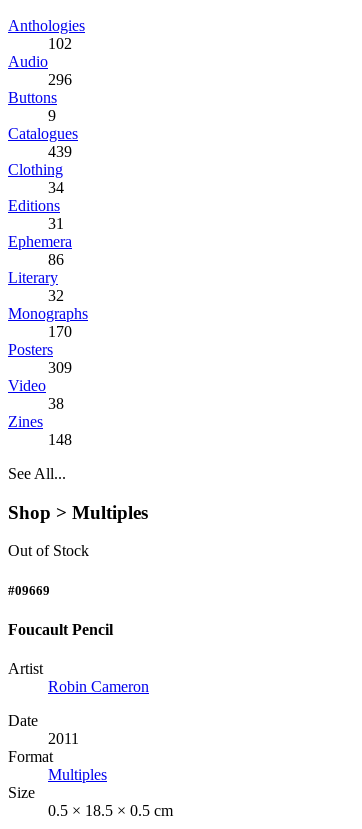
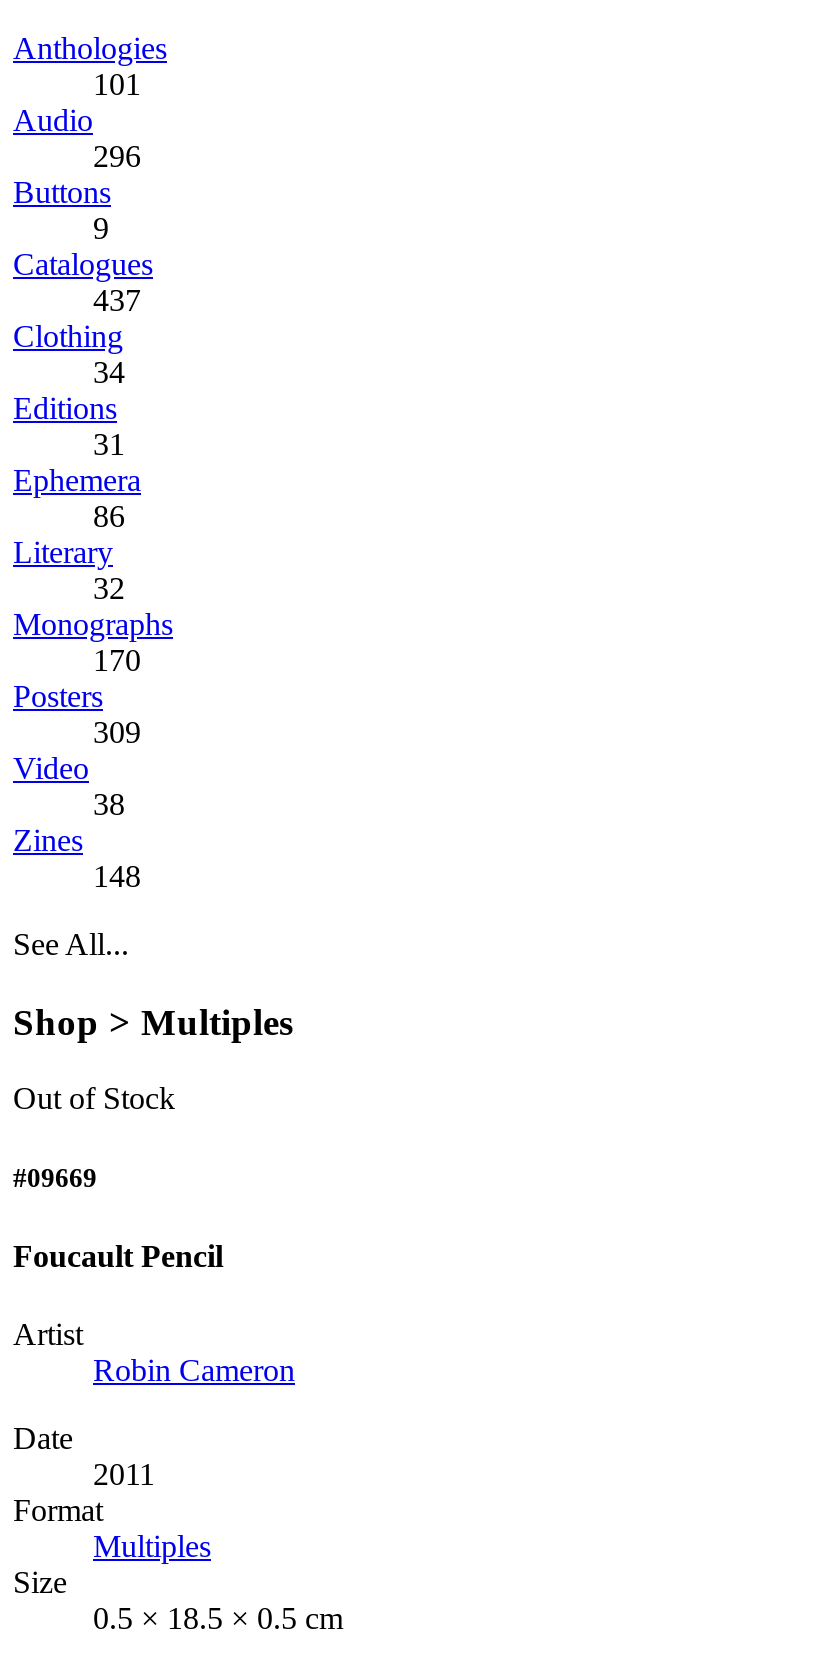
[48,35,72,52] 102 -> [93,67,141,101] 101
[48,143,72,160] 439 -> [93,283,141,317] 437

